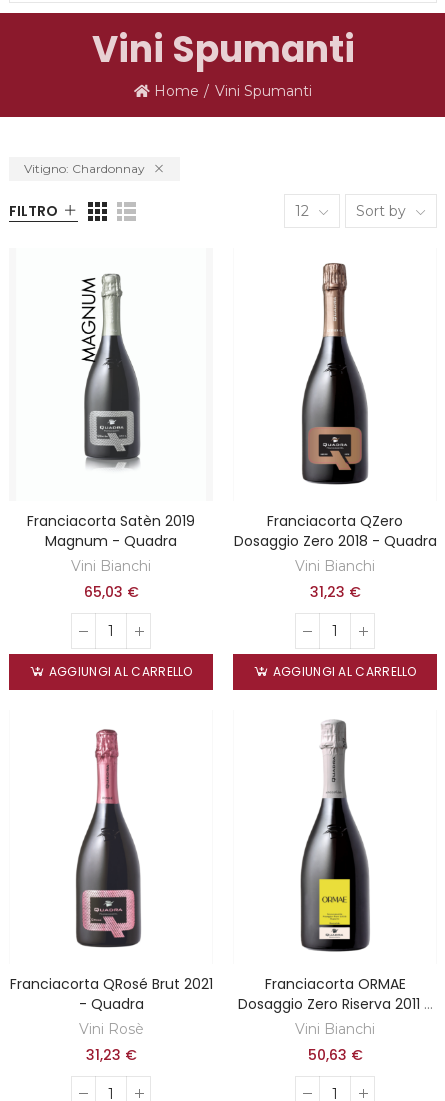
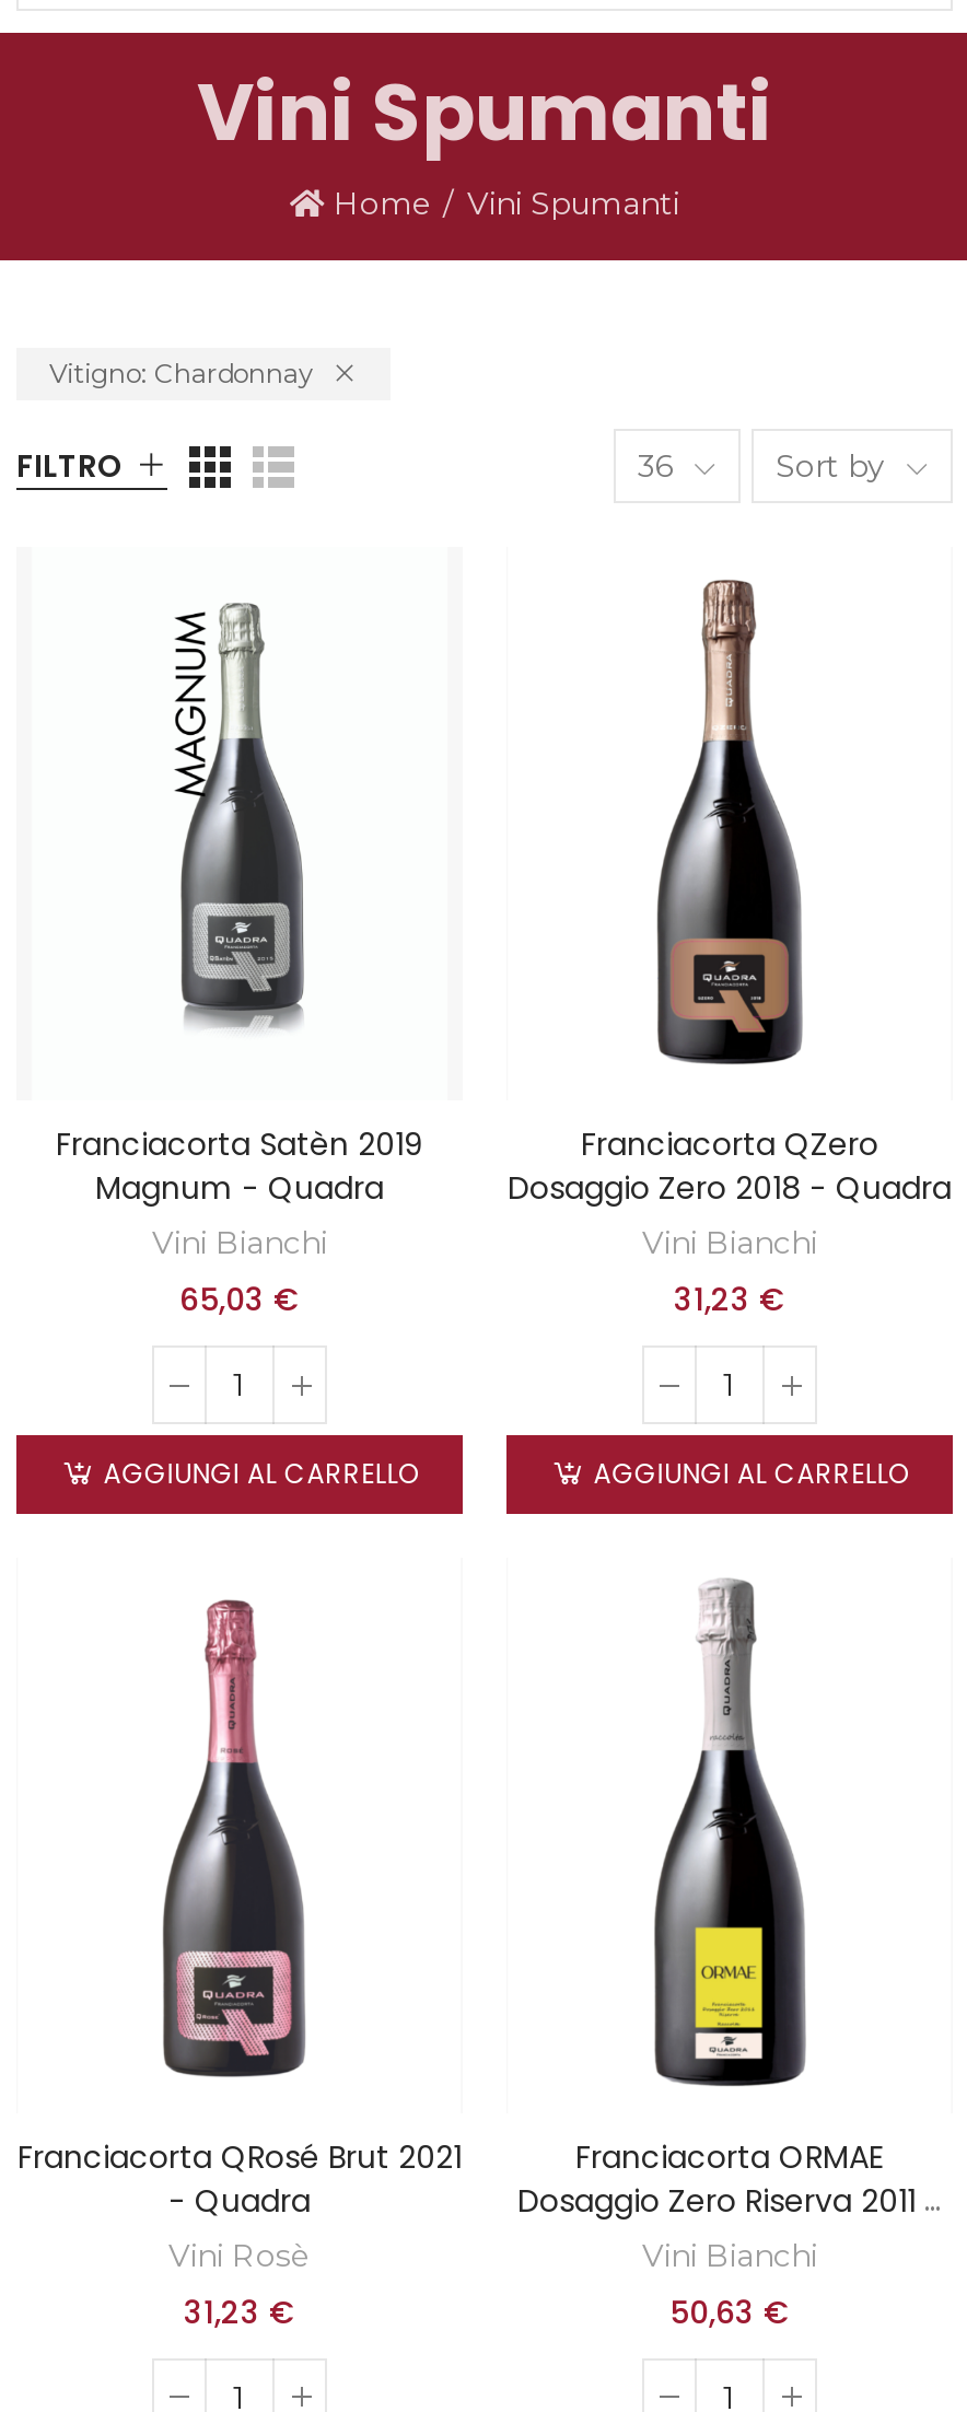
[295,202,309,220] 12 -> [638,446,673,486] 36

